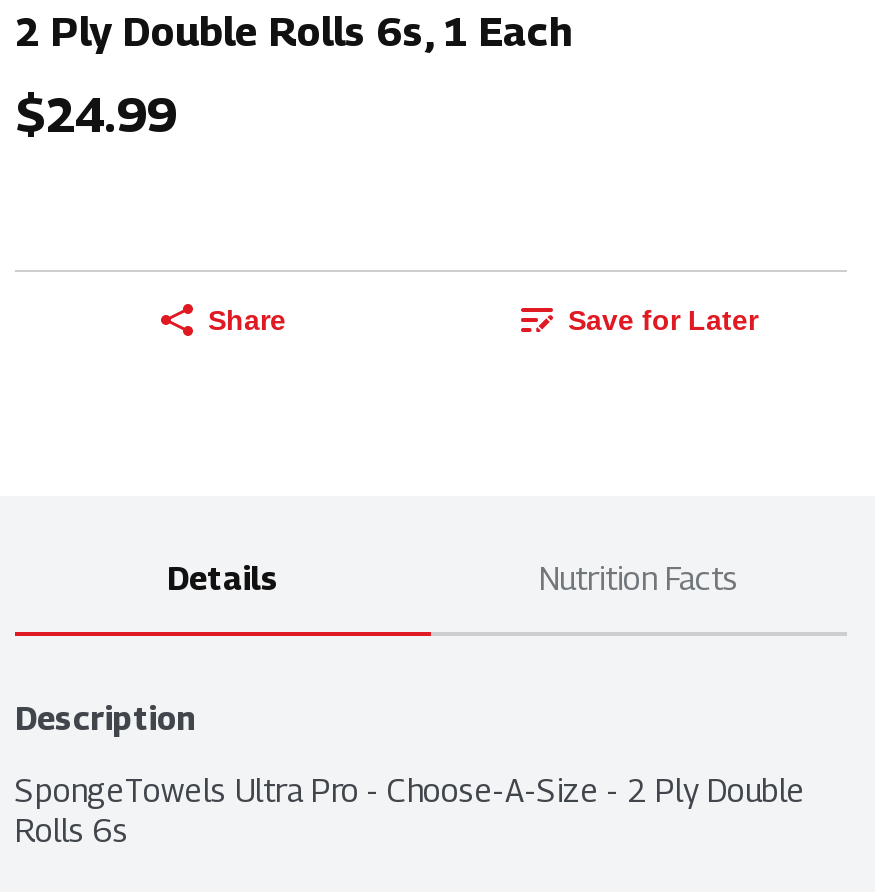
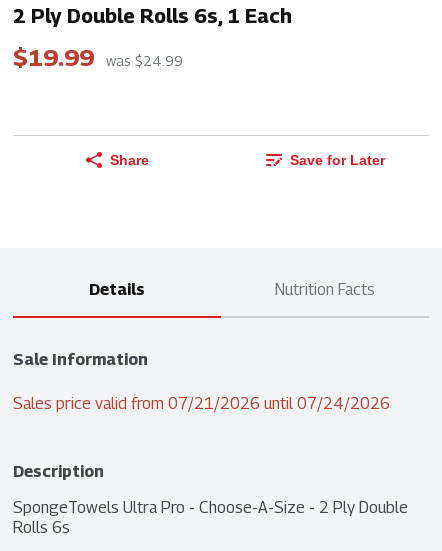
[15,86,177,142] $24.99 -> [13,43,183,71] $19.99 was $24.99
none -> [13,350,390,413] Sale Information | Sales price valid from 07/21/2026 until 07/24/2026

